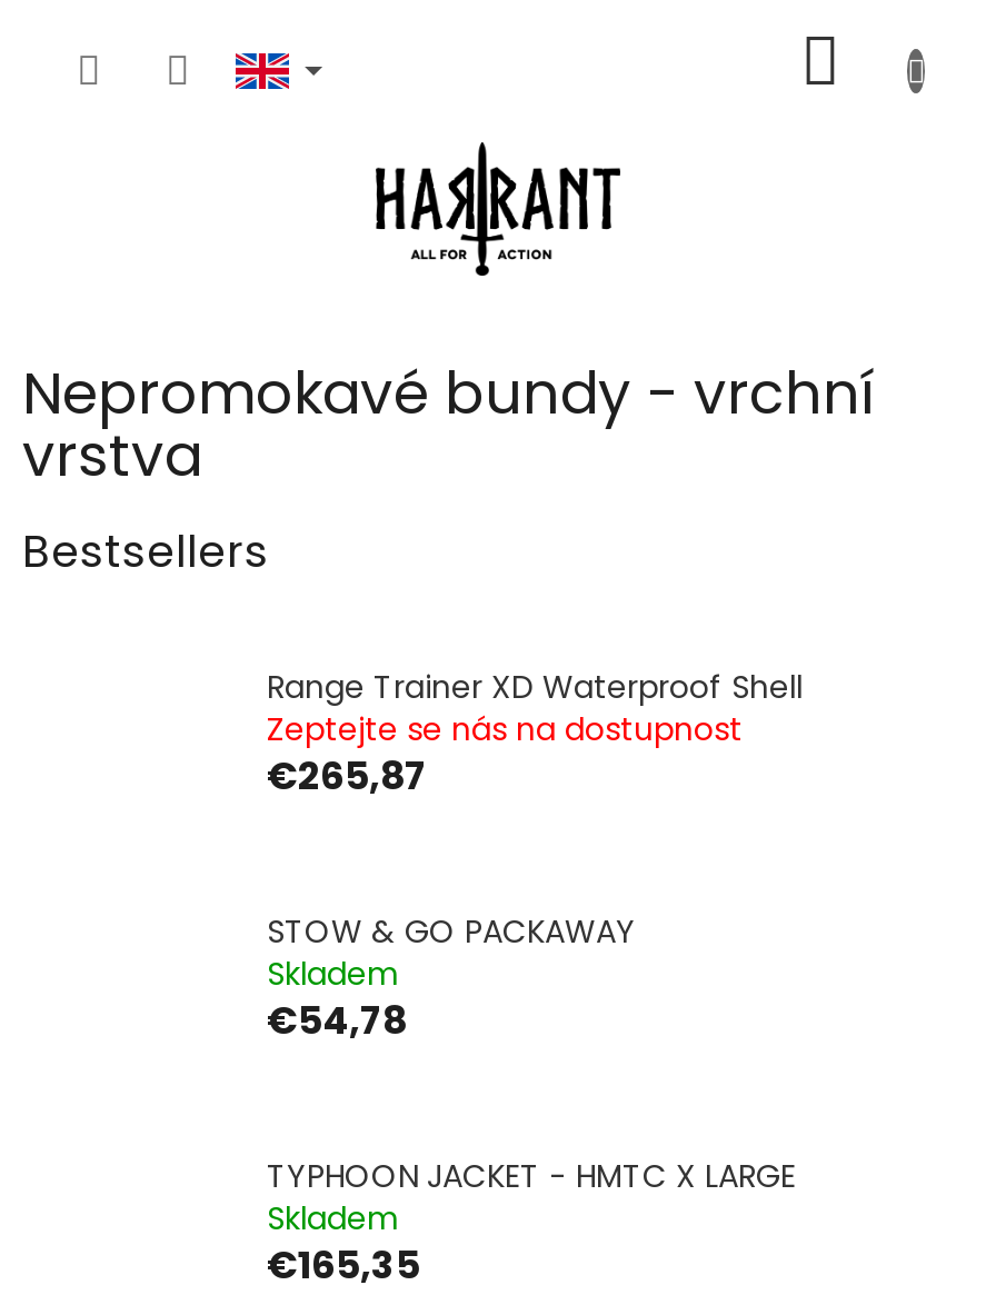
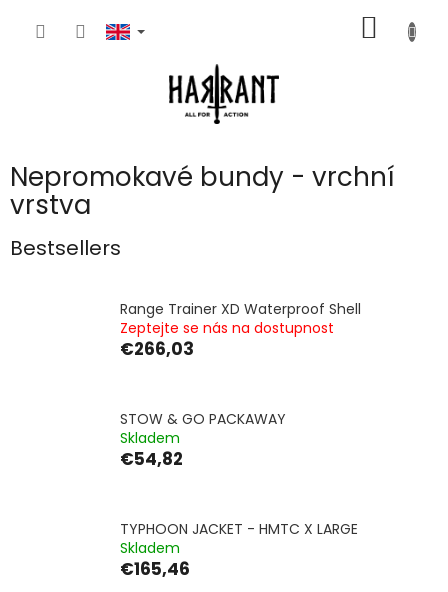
[267,749,427,802] €265,87 -> [120,337,194,361] €266,03
[267,994,407,1047] €54,78 -> [120,447,183,471] €54,82
[267,1238,420,1291] €165,35 -> [120,557,190,581] €165,46

